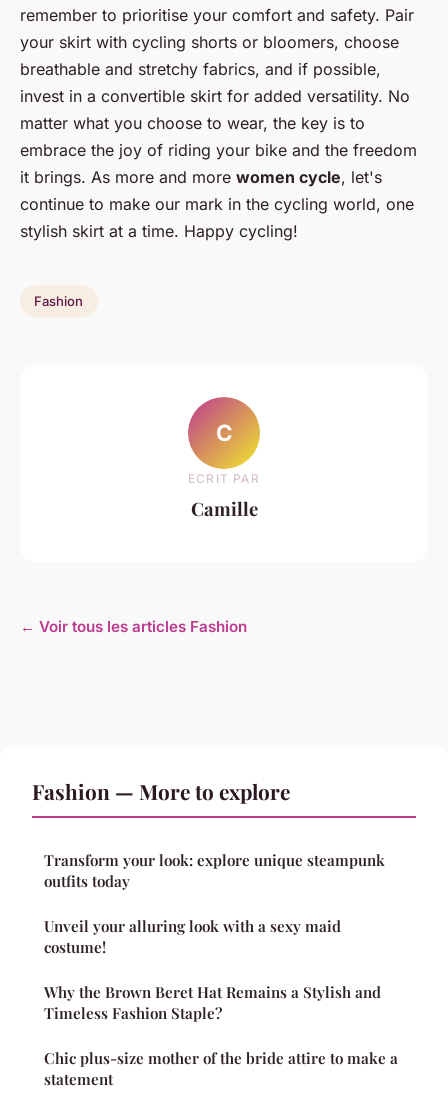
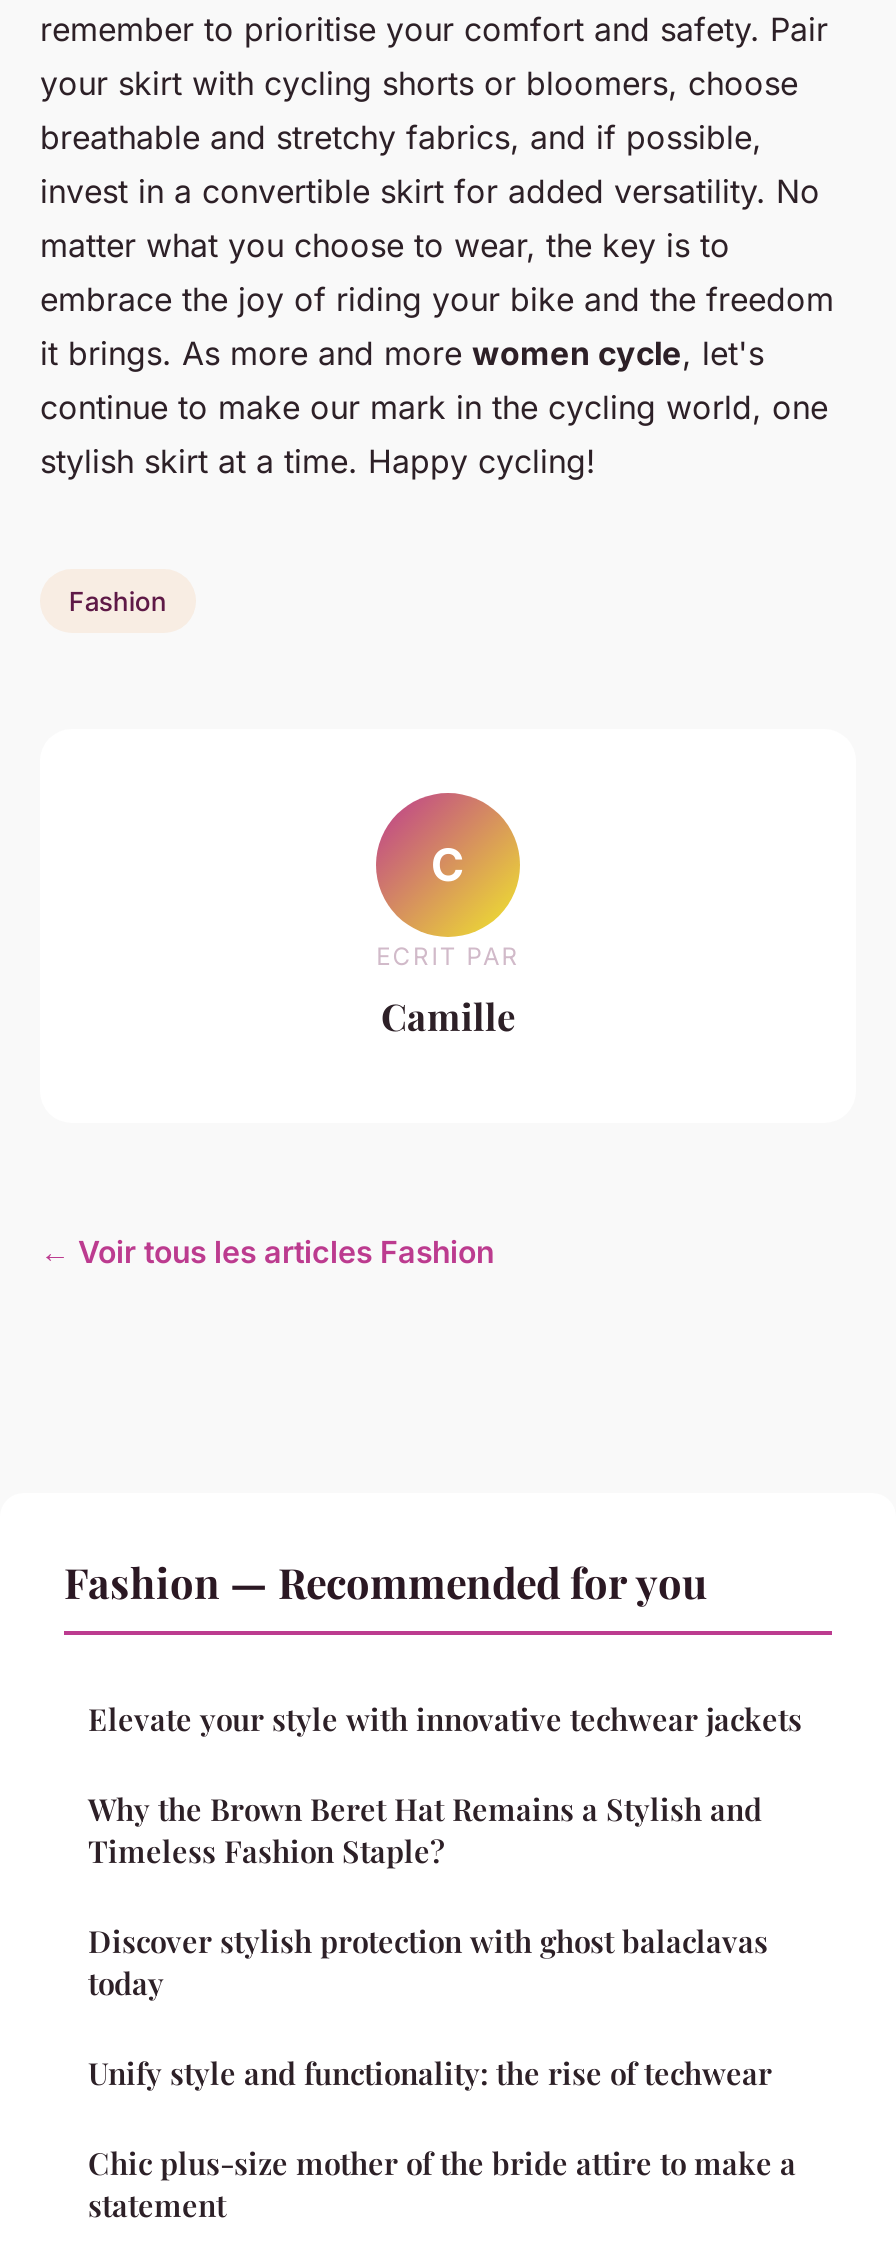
[32,777,385,957] Fashion — More to explore | Transform your look: explore unique steampunk | outfits today | Unveil your alluring look with a sexy maid | costume! -> [64,1553,802,1739] Fashion — Recommended for you | Elevate your style with innovative techwear jackets
moved [44,982,381,1023] -> [88,1789,762,1871]: Why the Brown Beret Hat Remains a Stylish and | Timeless Fashion Staple?
none -> [88,1921,772,2093] Discover stylish protection with ghost balaclavas | today | Unify style and functionality: the rise of techwear

